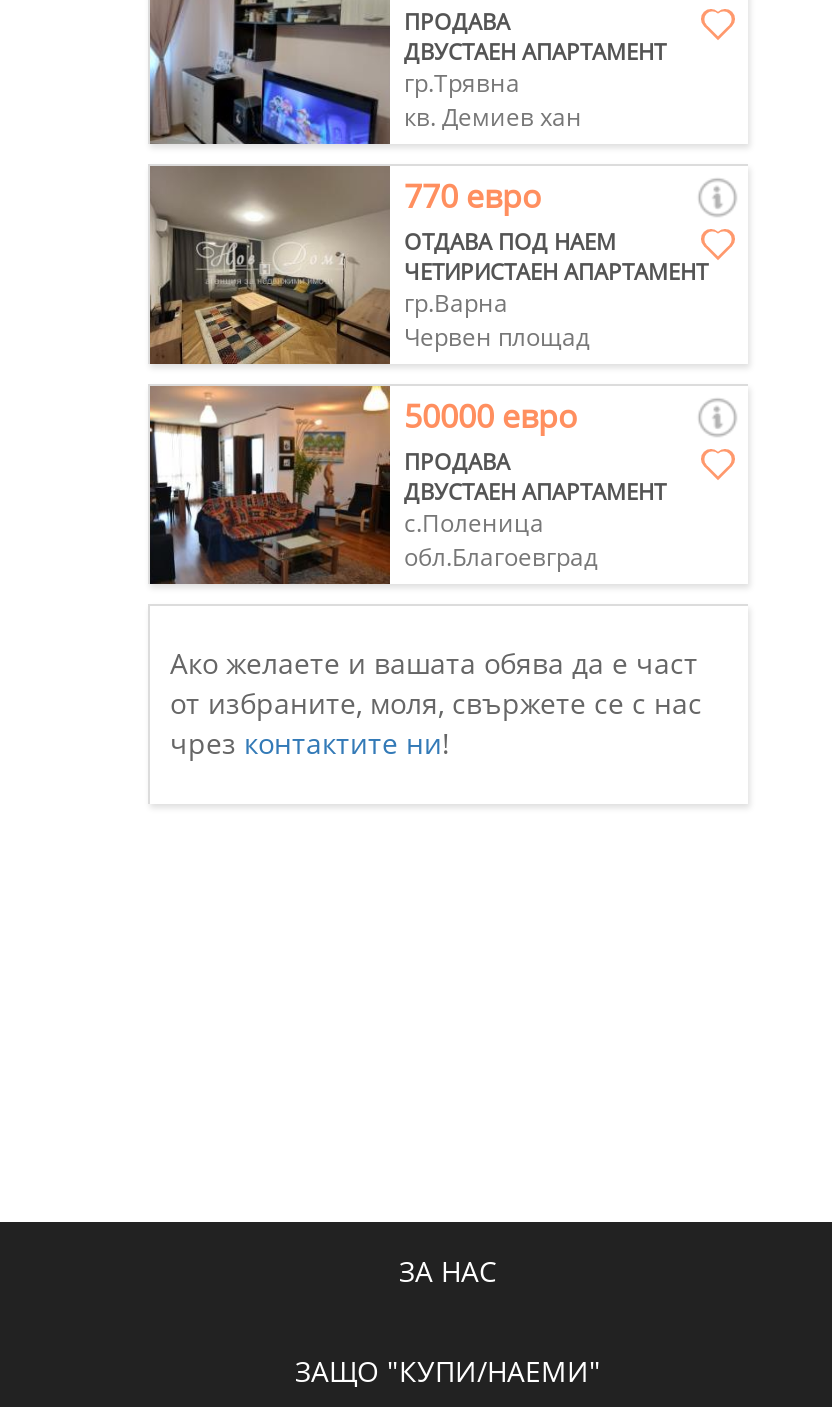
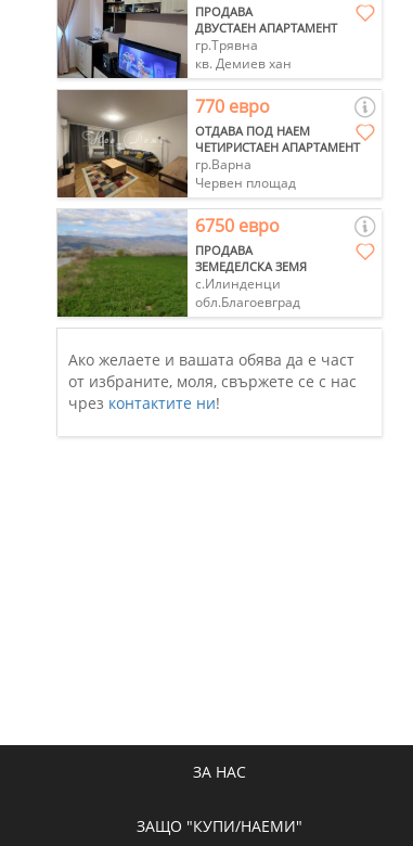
[148,384,578,586] [image] | 50000 евро -> [56,208,280,318] [image] | 6750 евро
[404,476,666,540] ДВУСТАЕН АПАРТАМЕНТ | с.Поленица -> [195,258,307,293] ЗЕМЕДЕЛСКА ЗЕМЯ | с.Илинденци

